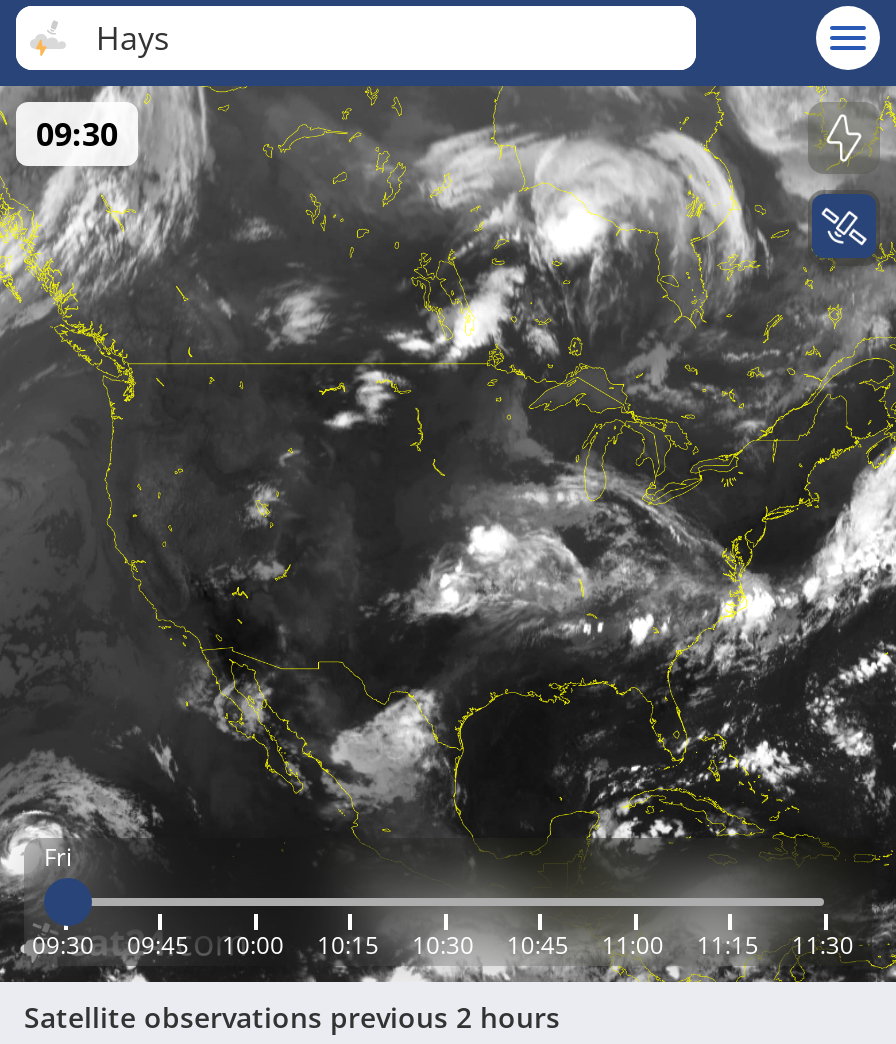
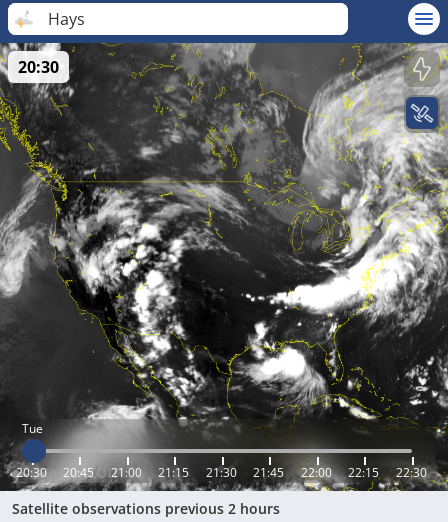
[6,84,890,942] [image] | Fri -> [3,42,445,492] [image] | Tue
[36,112,118,156] 09:30 -> [18,56,59,78] 20:30
[32,928,854,962] 09:30 | 09:45 | 10:00 | 10:15 | 10:30 | 10:45 | 11:00 | 11:15 | 11:30 -> [16,464,427,481] 20:30 | 20:45 | 21:00 | 21:15 | 21:30 | 21:45 | 22:00 | 22:15 | 22:30

